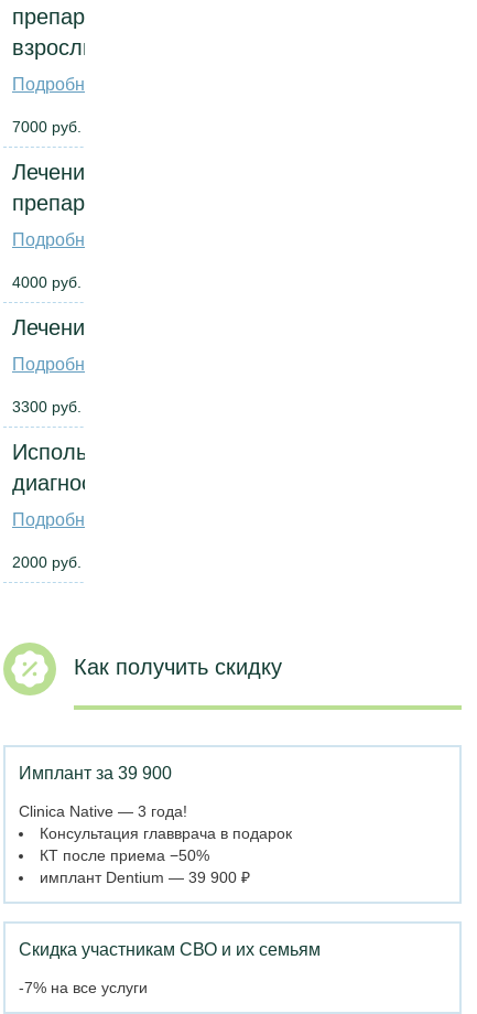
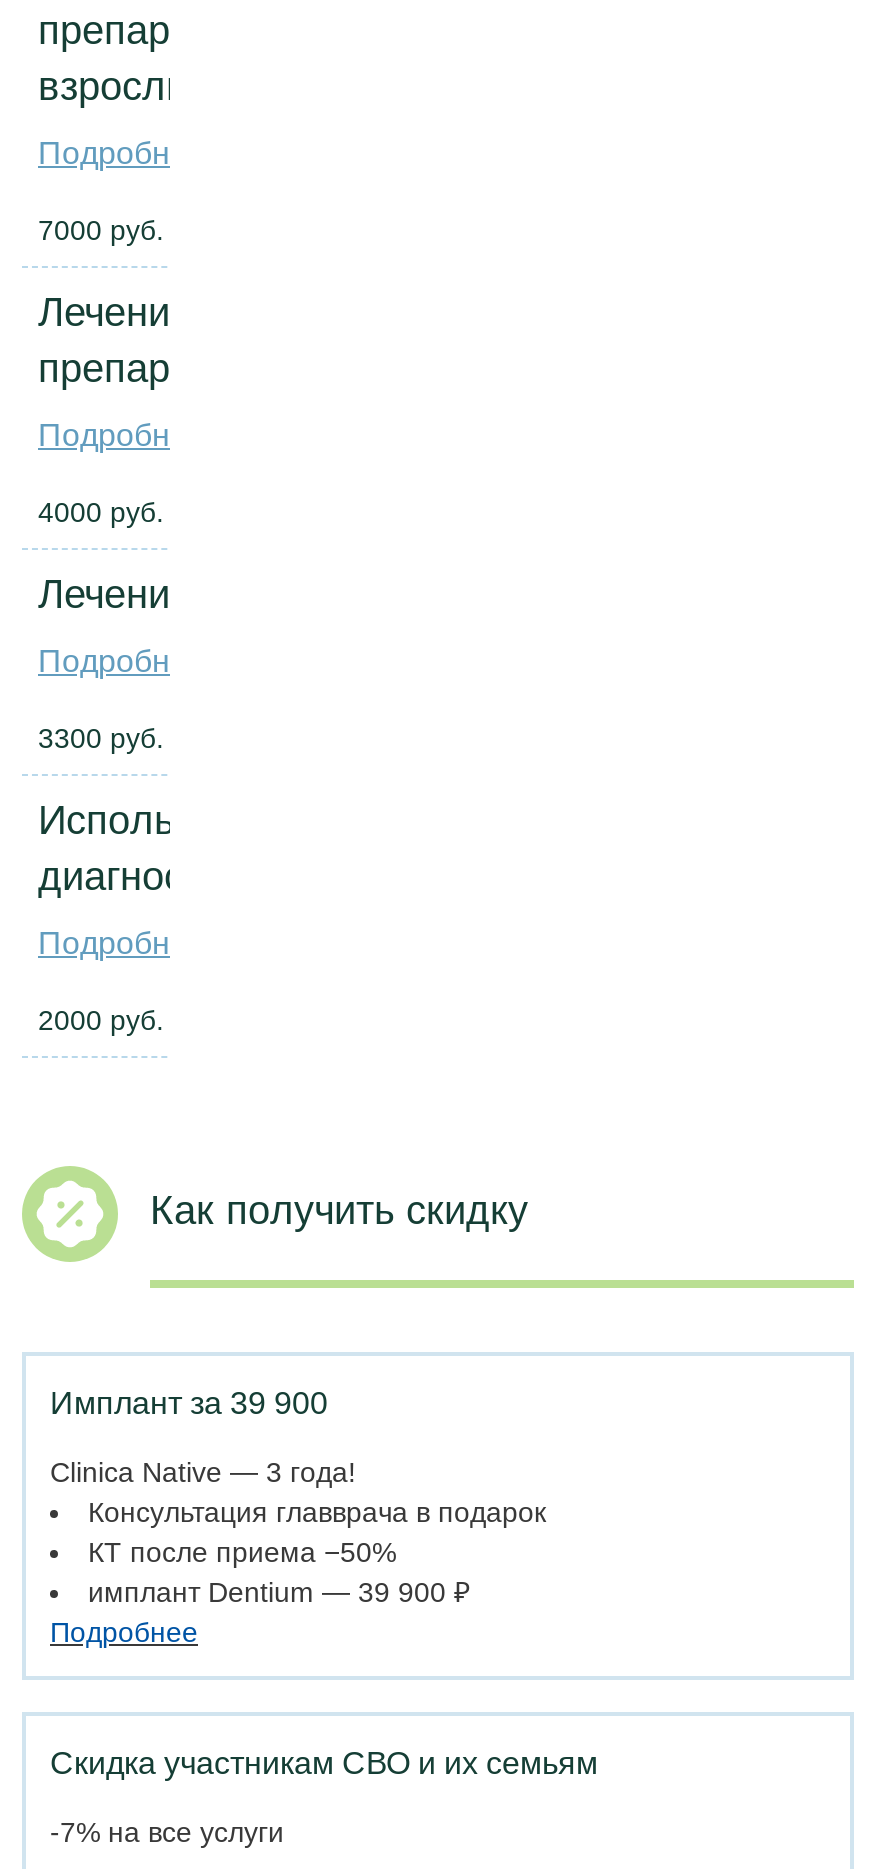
none -> [50,1616,198,1648] Подробнее

